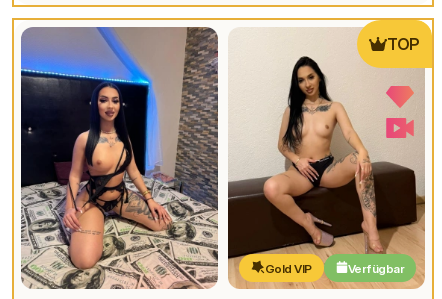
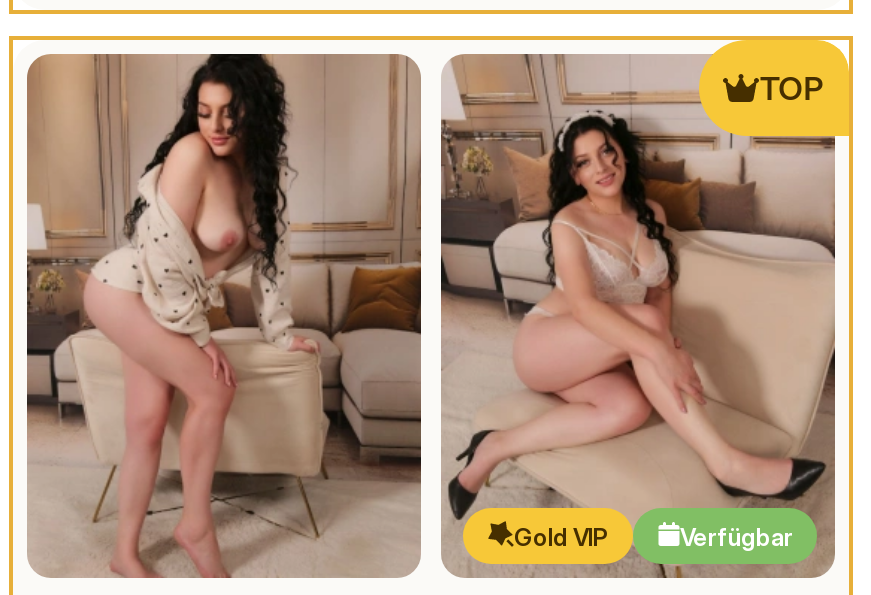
[20,26,218,289] [image] -> [25,54,423,578] [image]
[228,28,425,289] [image] -> [439,54,835,580] [image]

